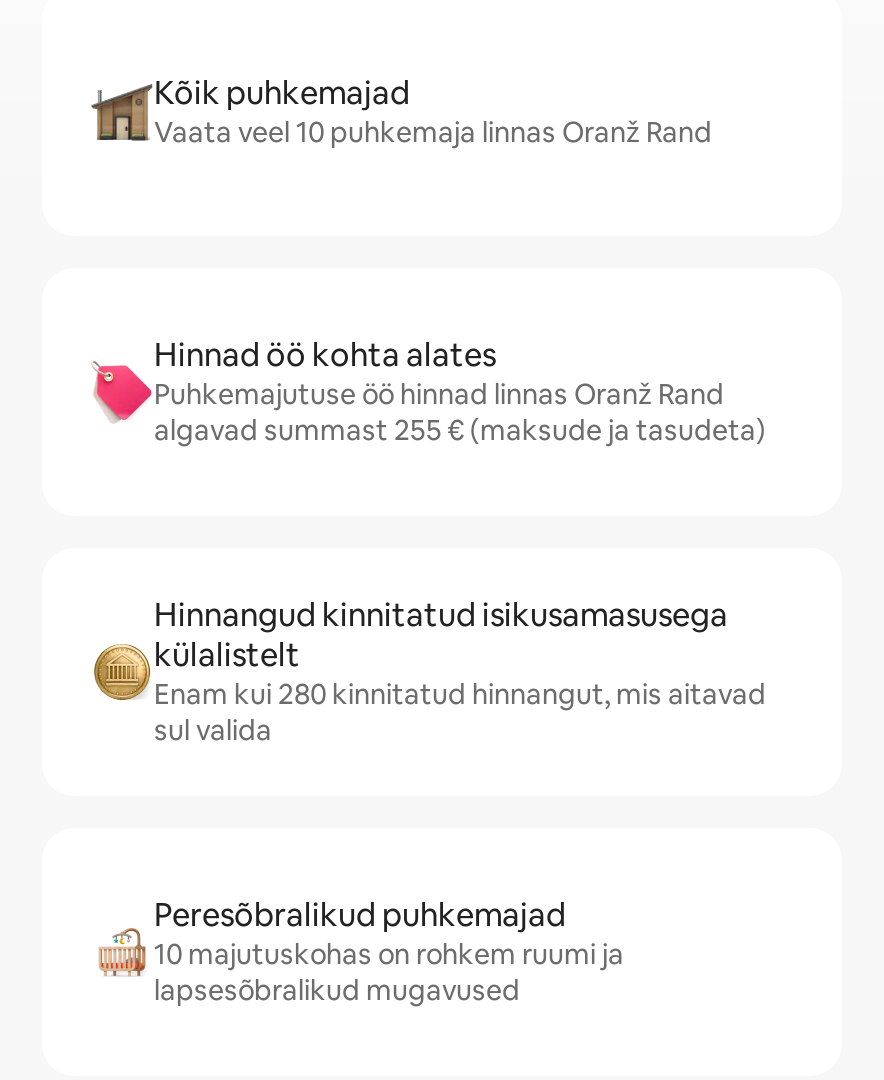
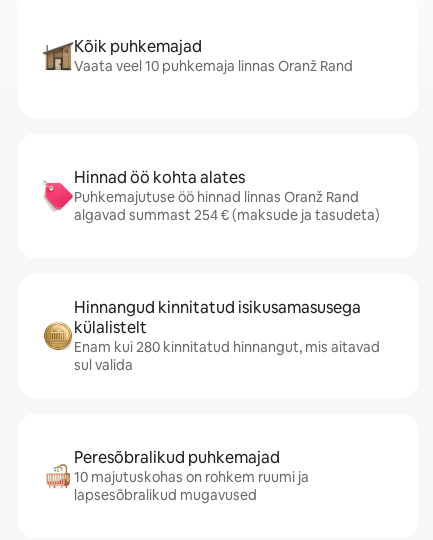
[154,412,766,448] algavad summast 255 € (maksude ja tasudeta) -> [74,206,380,224] algavad summast 254 € (maksude ja tasudeta)

